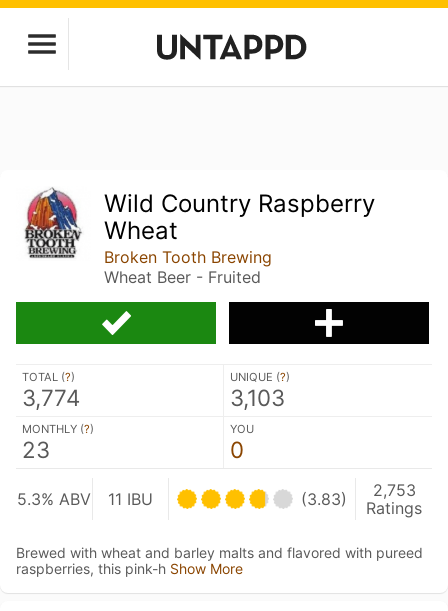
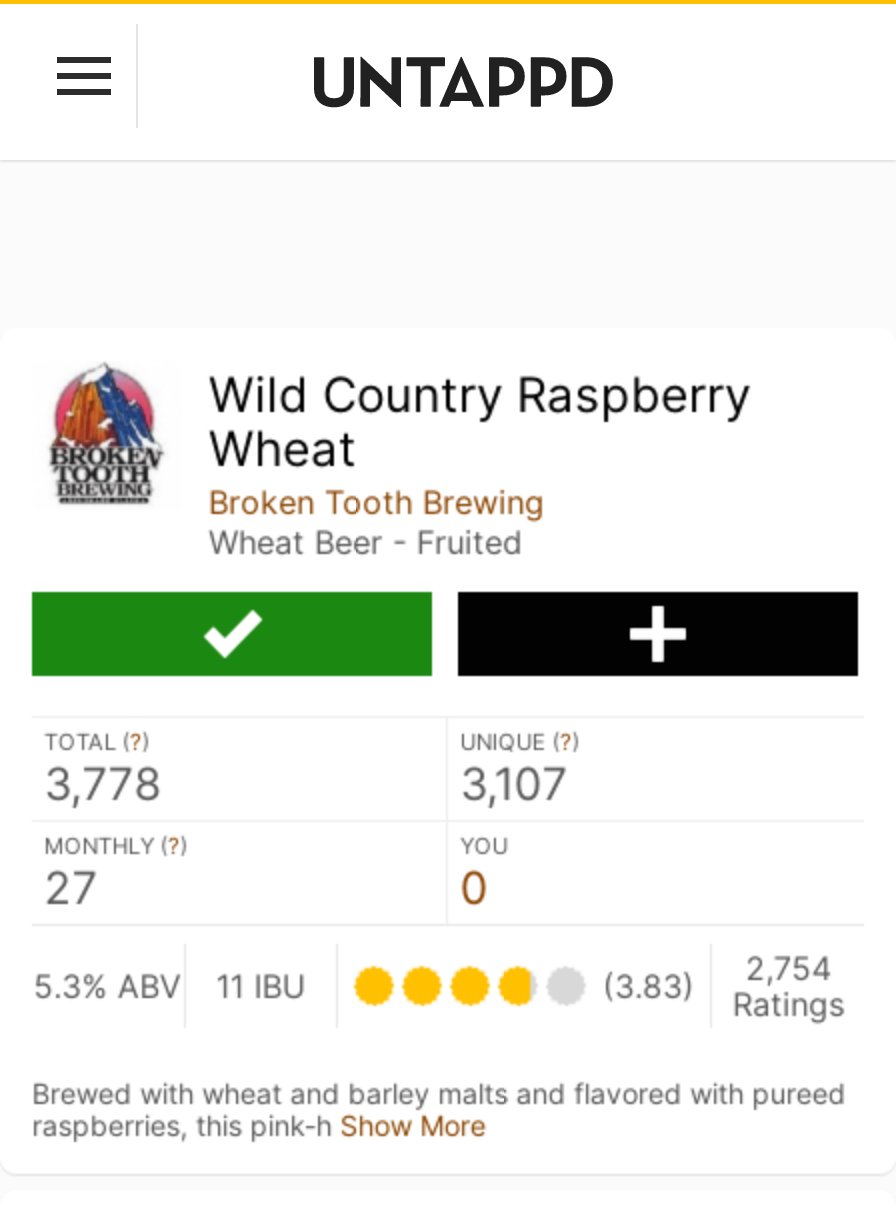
[22,384,80,411] 3,774 -> [44,756,162,810] 3,778
[230,384,285,411] 3,103 -> [460,756,568,810] 3,107
[22,436,50,463] 23 -> [44,860,98,914] 27
[301,480,422,518] (3.83) Ratings 2,753 -> [603,948,844,1024] (3.83) Ratings 2,754

